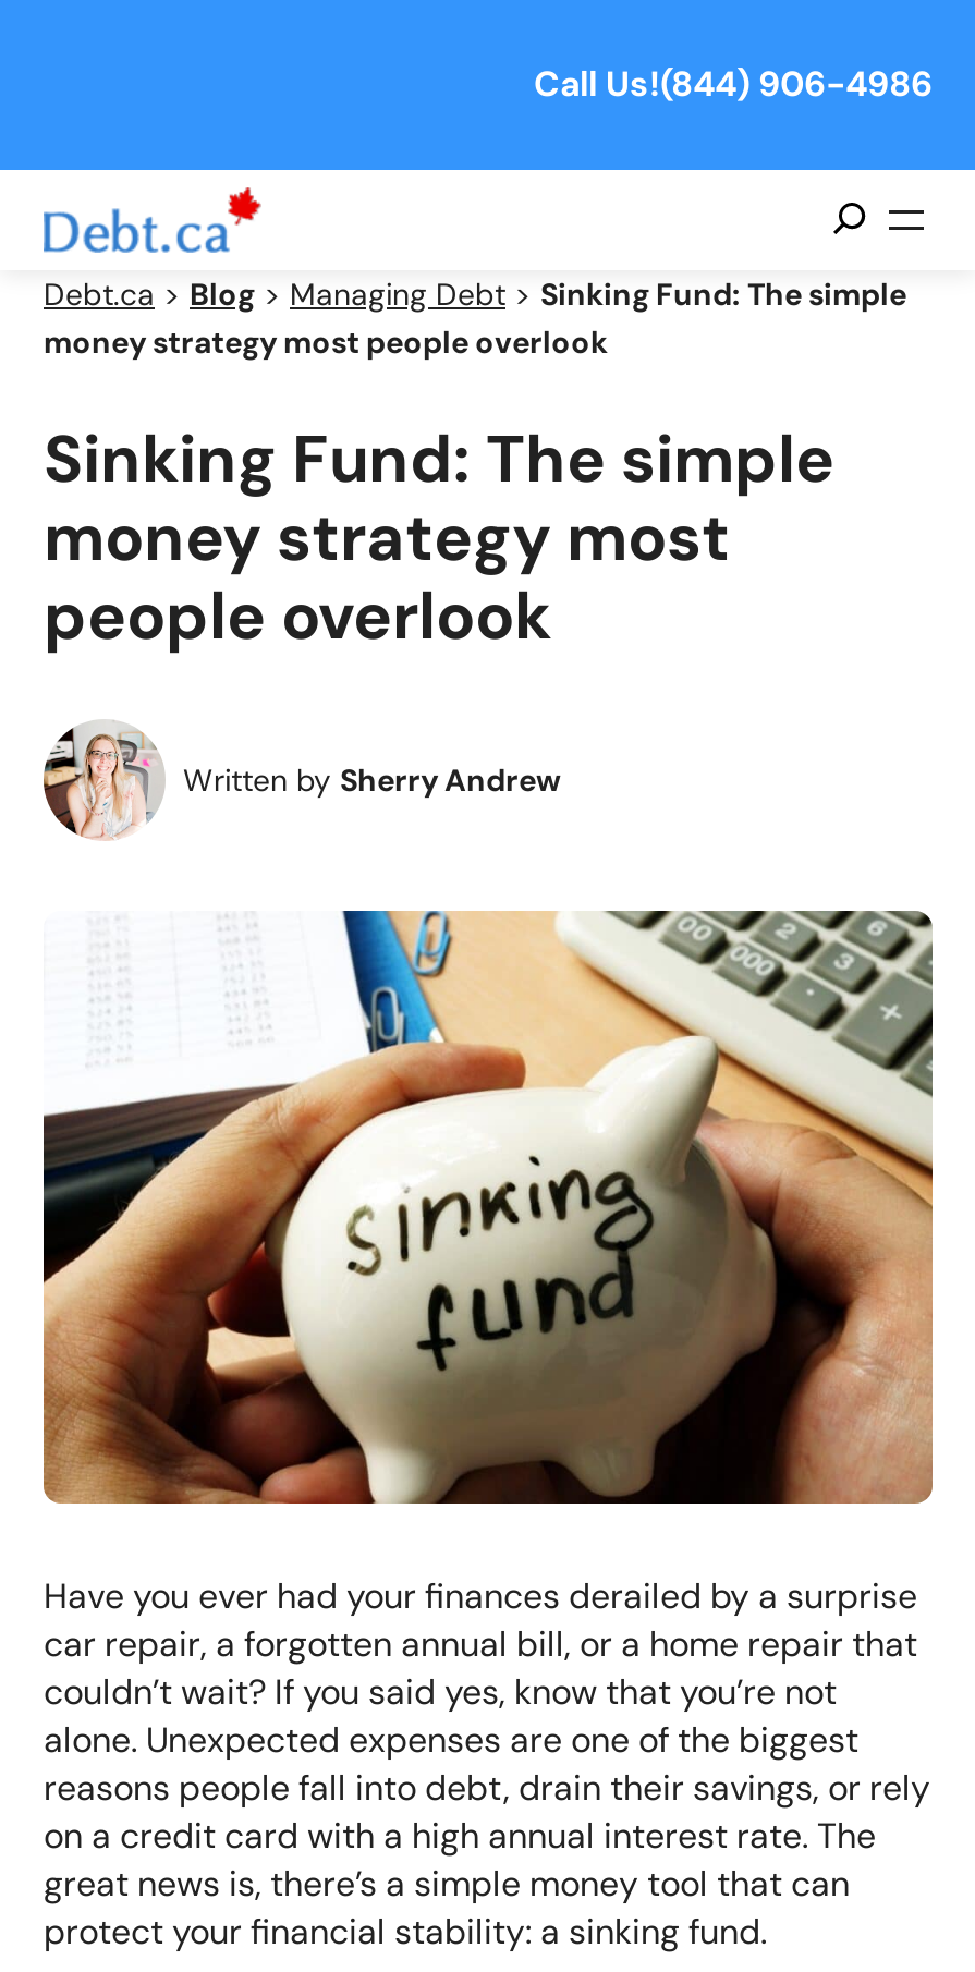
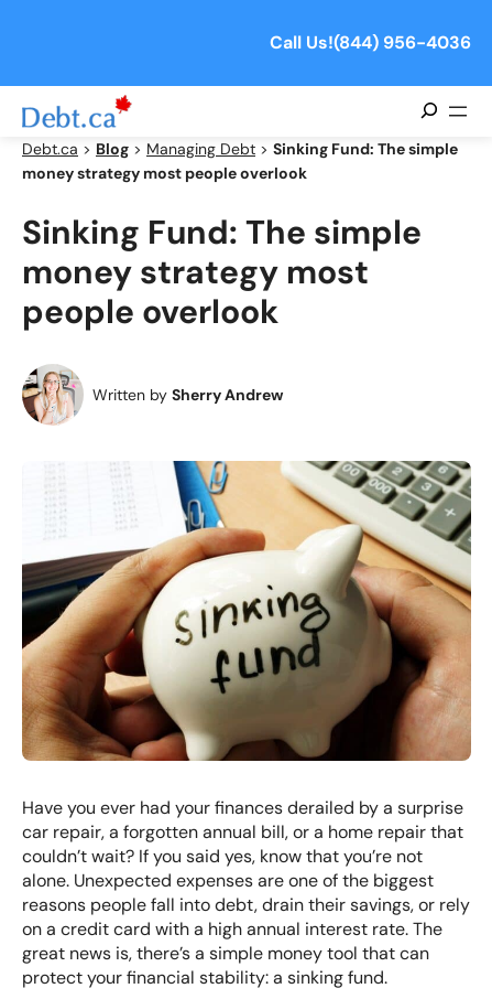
[534,61,933,107] Call Us!(844) 906-4986 -> [270,31,471,54] Call Us!(844) 956-4036

